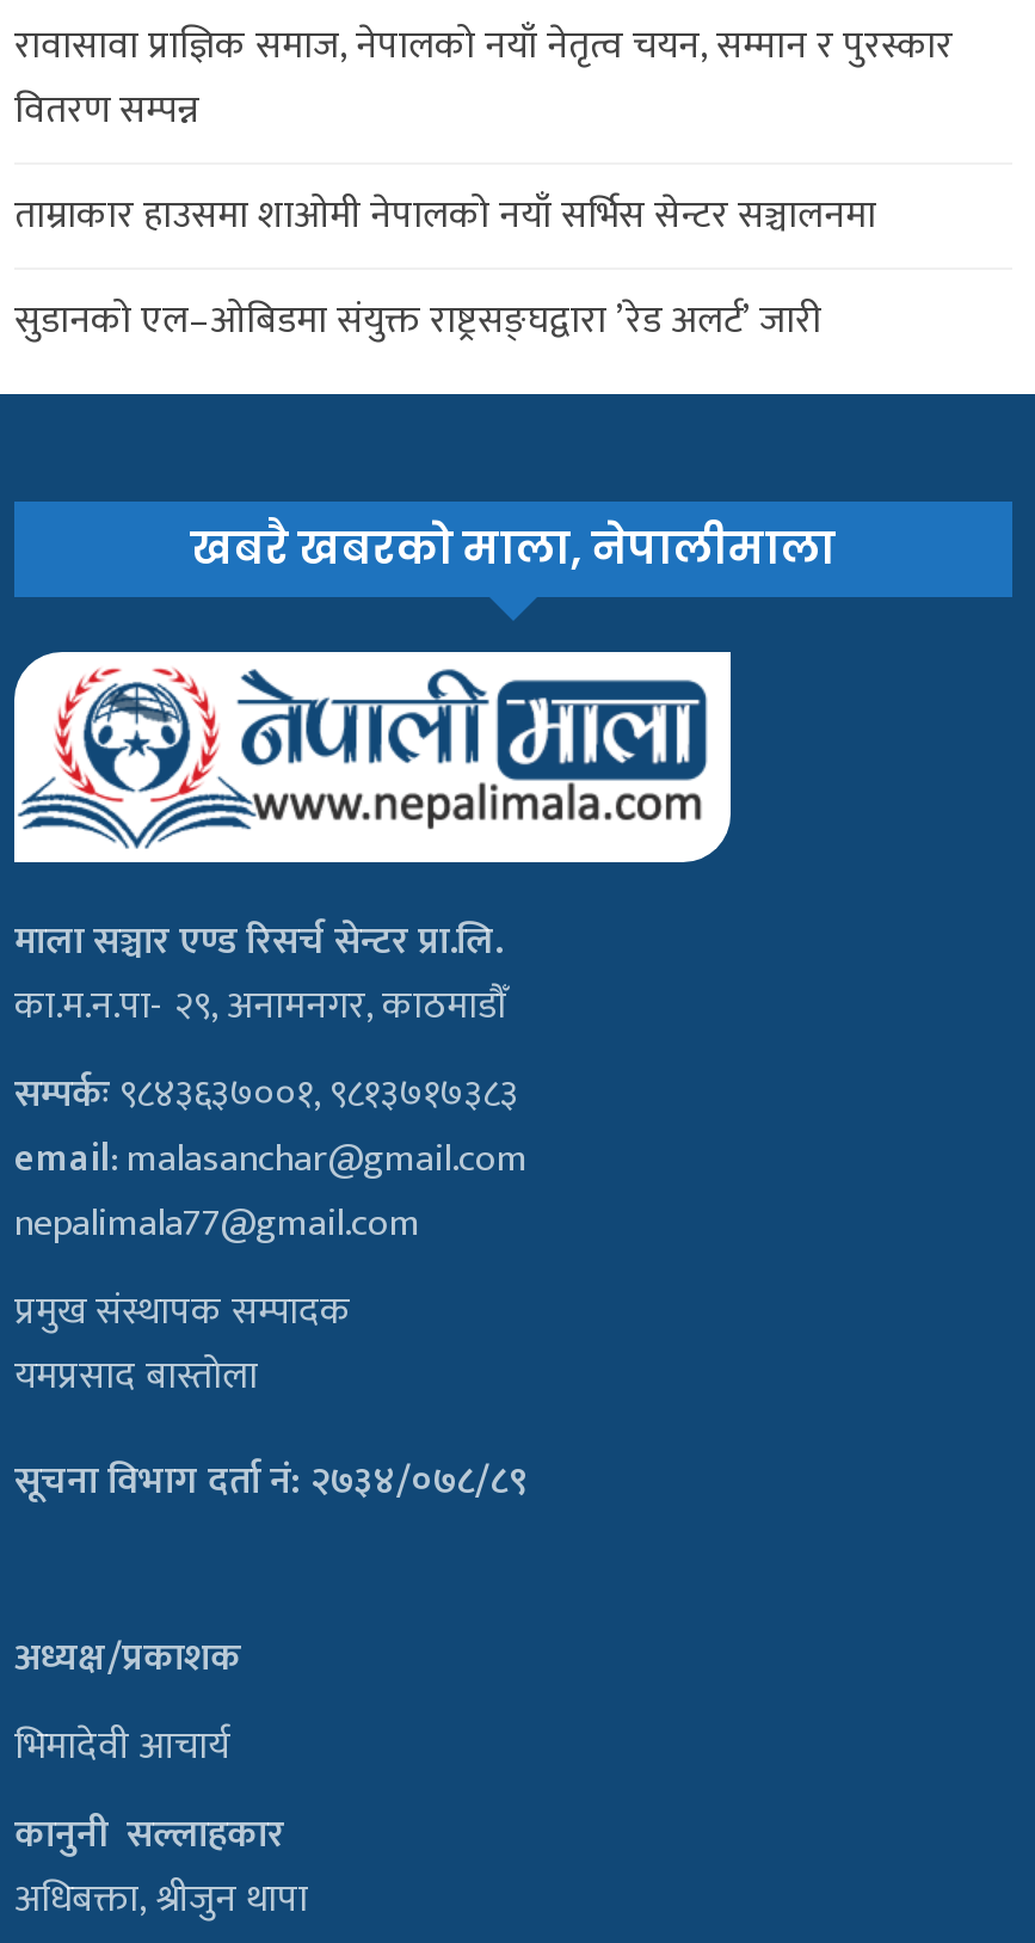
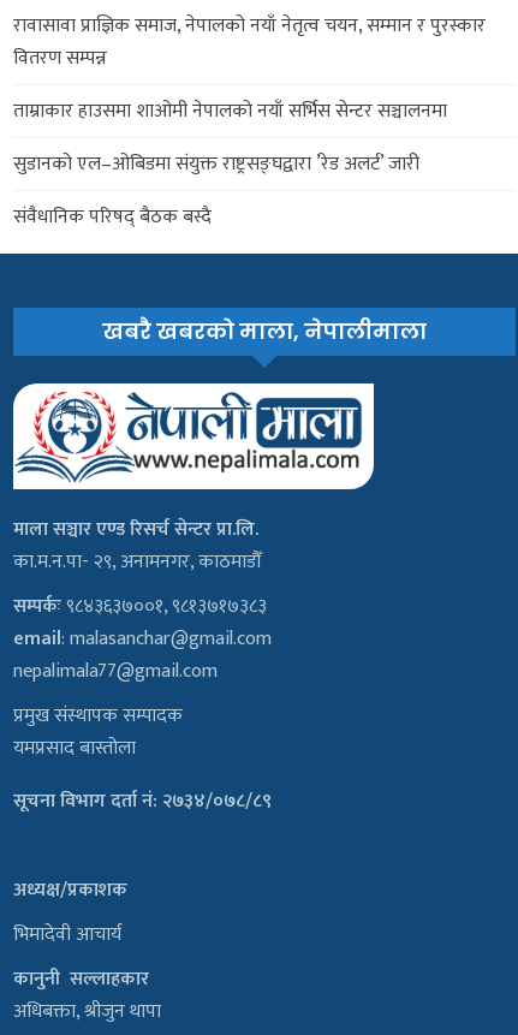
none -> [13,201,212,234] संवैधानिक परिषद् बैठक बस्दै

